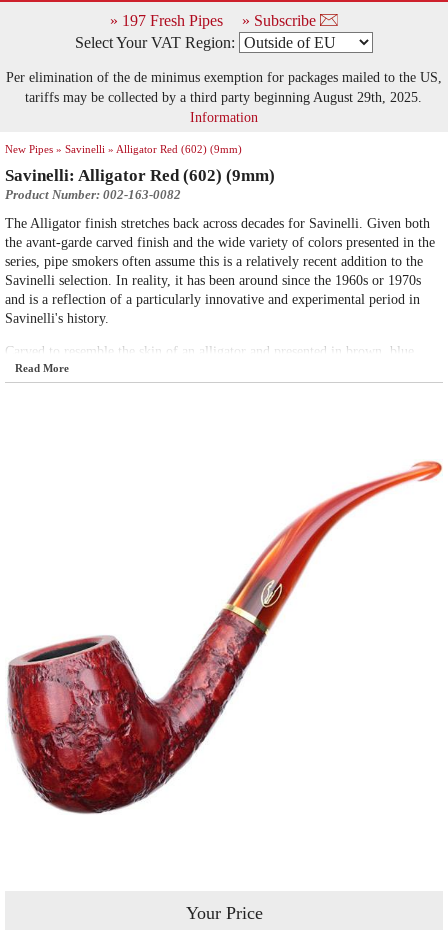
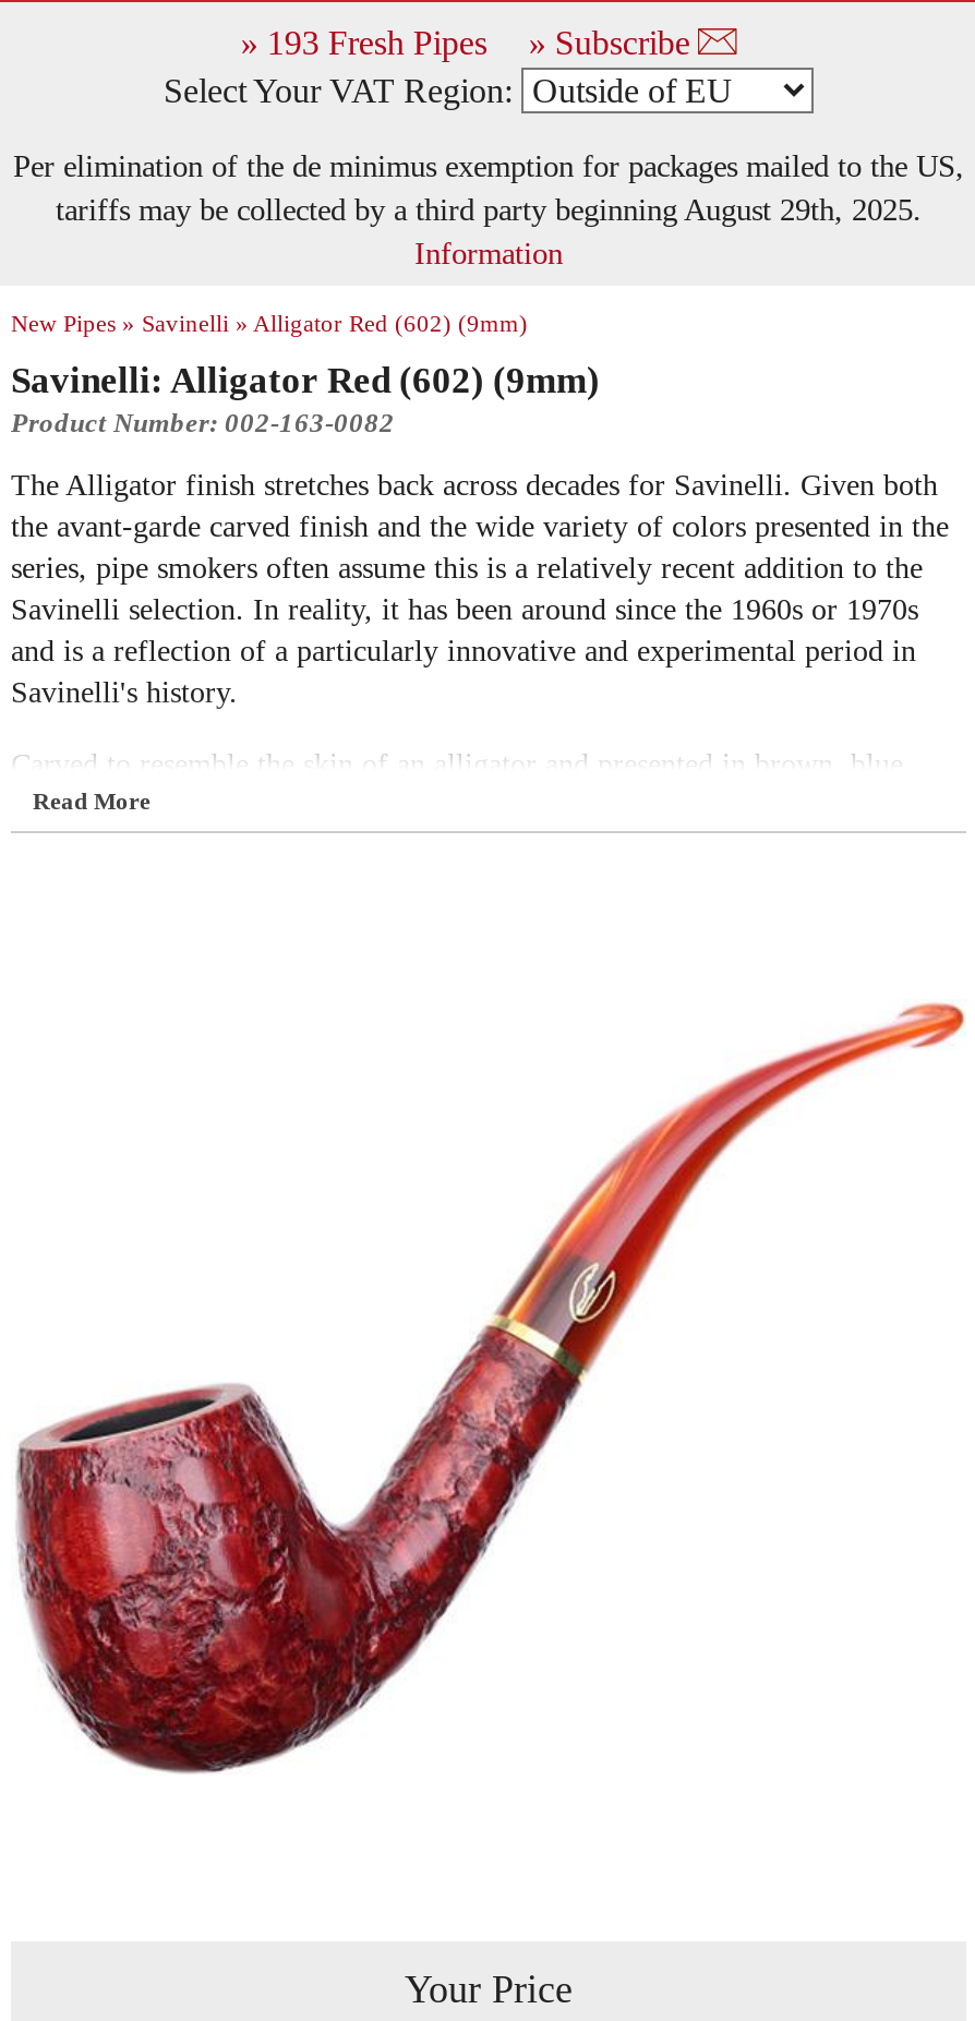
[110,12,320,29] » 197 Fresh Pipes » Subscribe -> [241,24,699,61] » 193 Fresh Pipes » Subscribe

